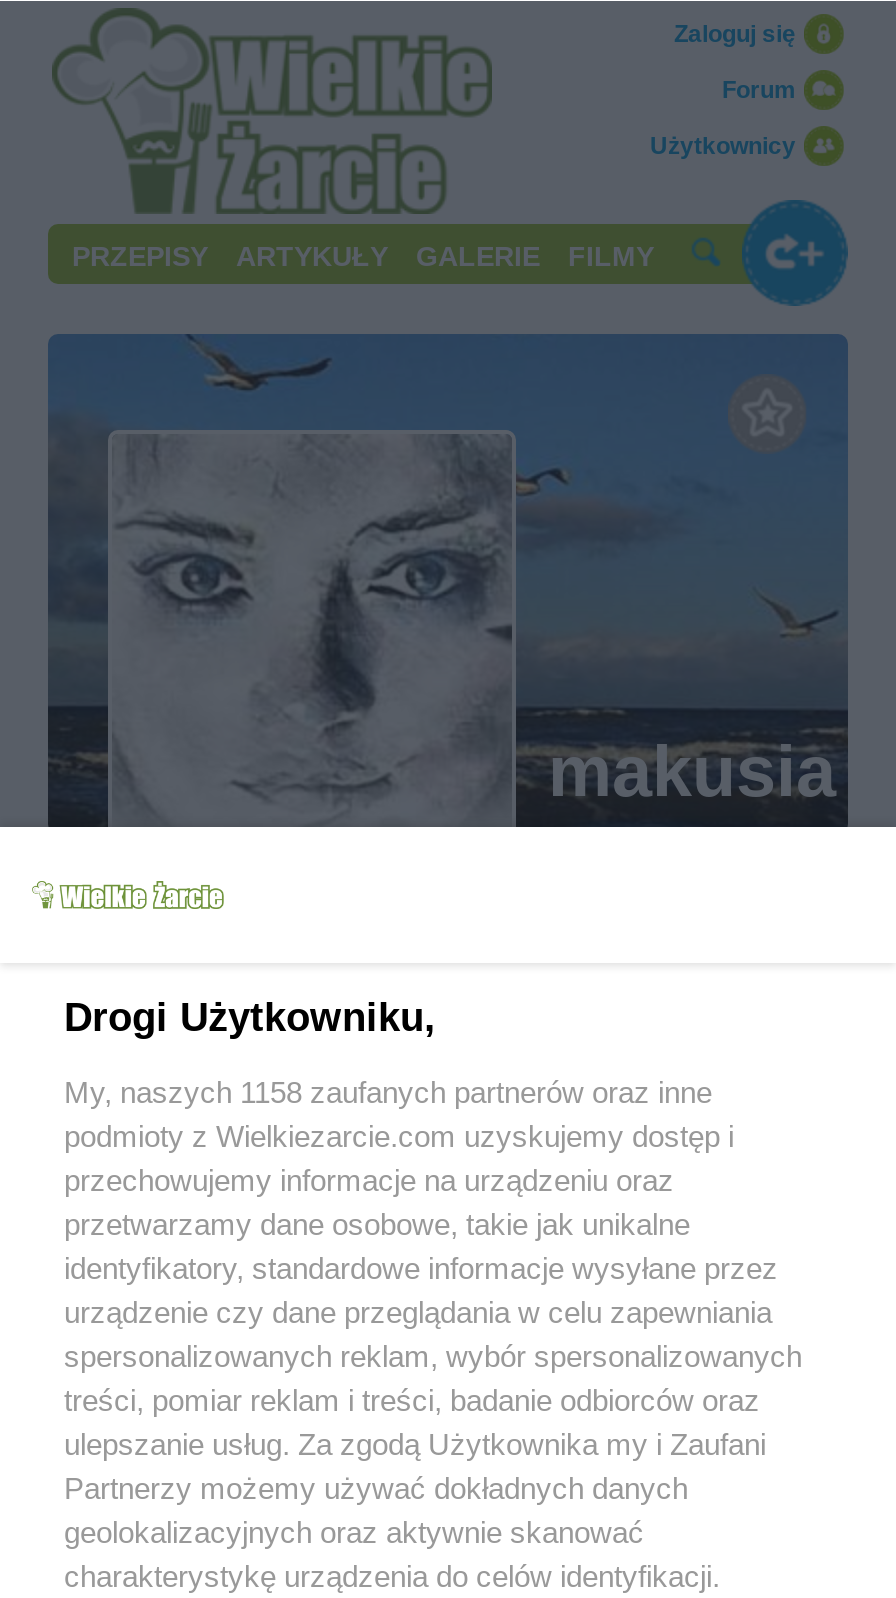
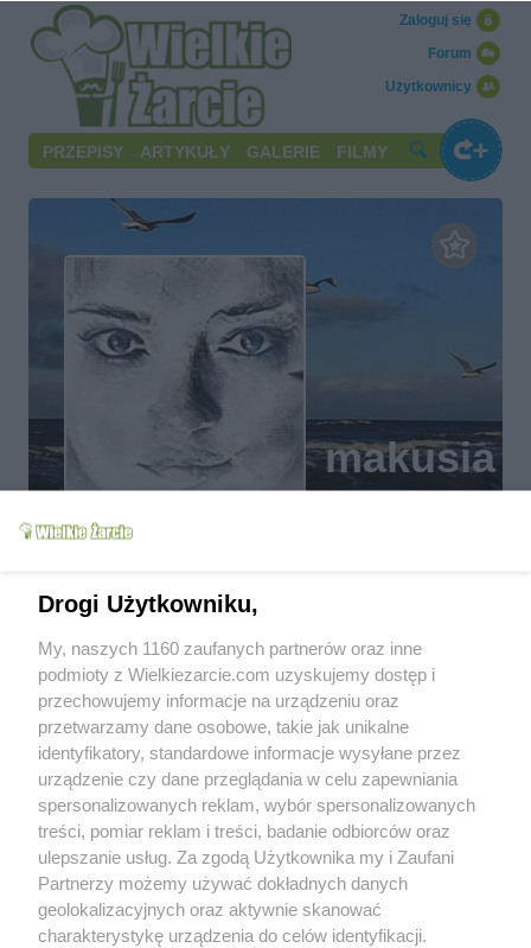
[64,1074,712,1108] My, naszych 1158 zaufanych partnerów oraz inne -> [38,637,422,657] My, naszych 1160 zaufanych partnerów oraz inne

